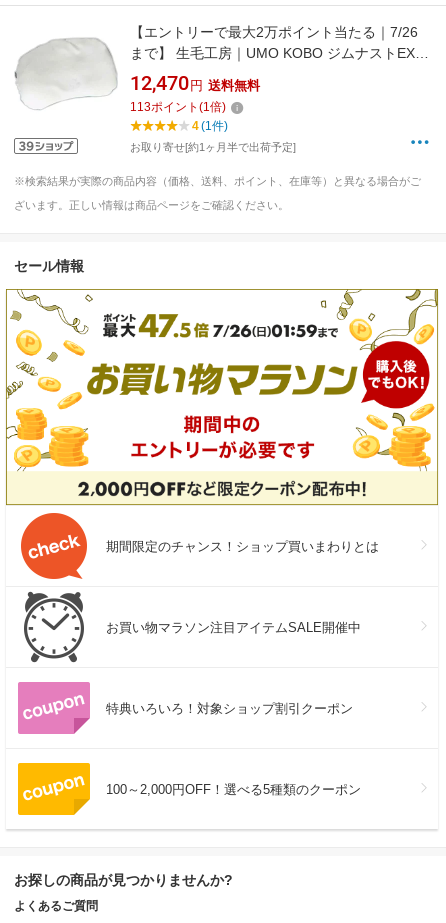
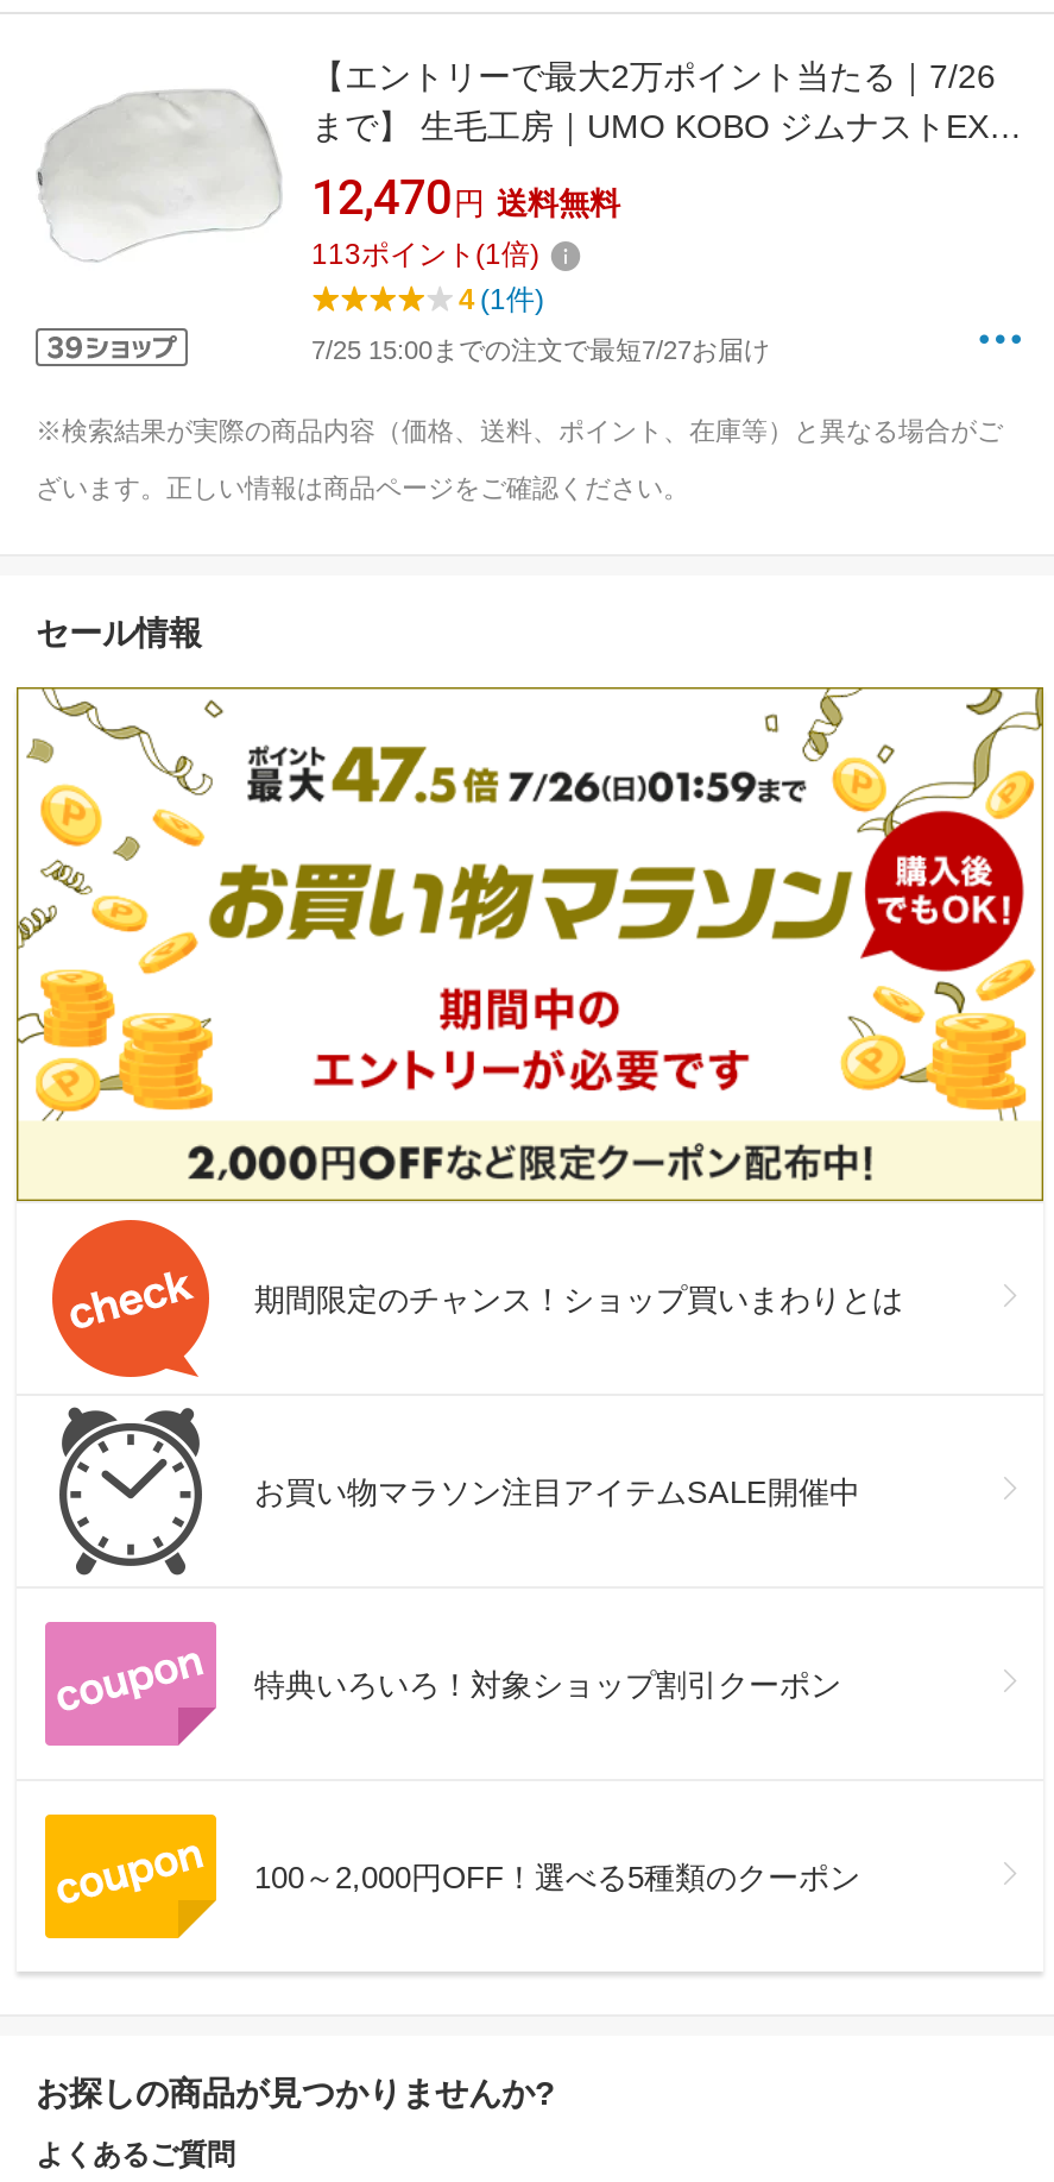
[130,141,296,153] お取り寄せ[約1ヶ月半で出荷予定] -> [311,335,770,364] 7/25 15:00までの注文で最短7/27お届け

